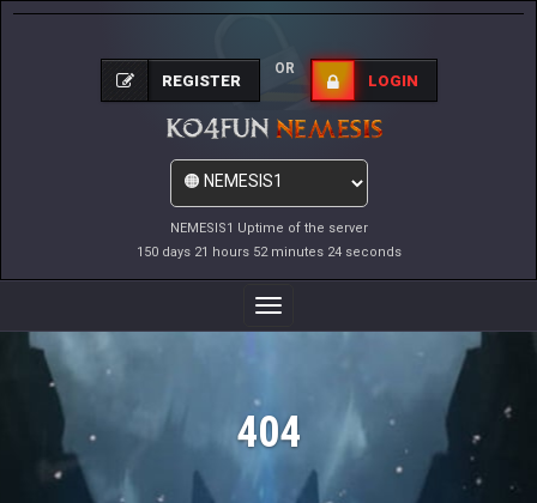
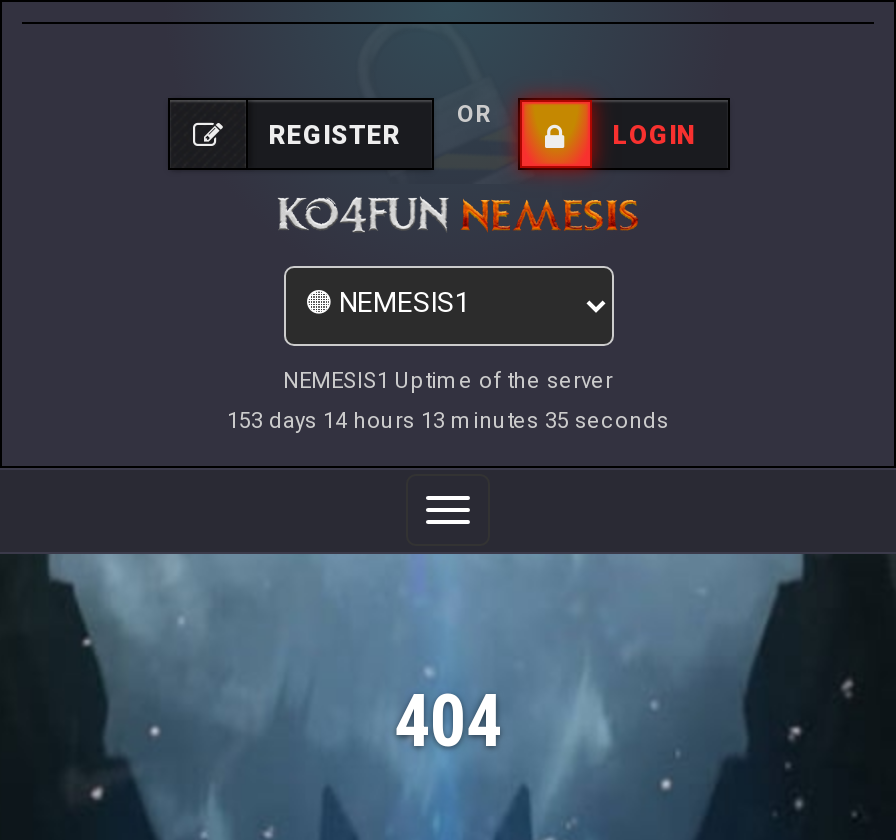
[136,244,401,260] 150 days 21 hours 52 minutes 24 seconds -> [227,408,669,434] 153 days 14 hours 13 minutes 35 seconds

